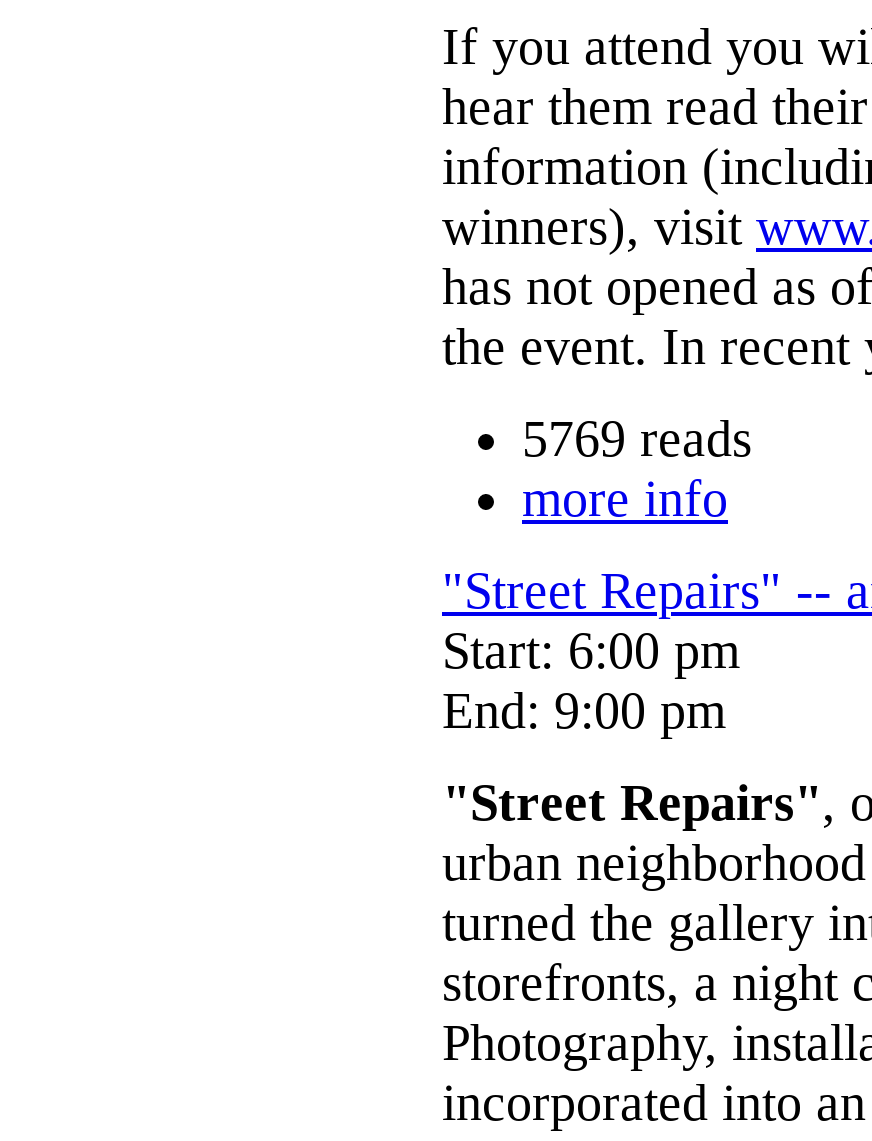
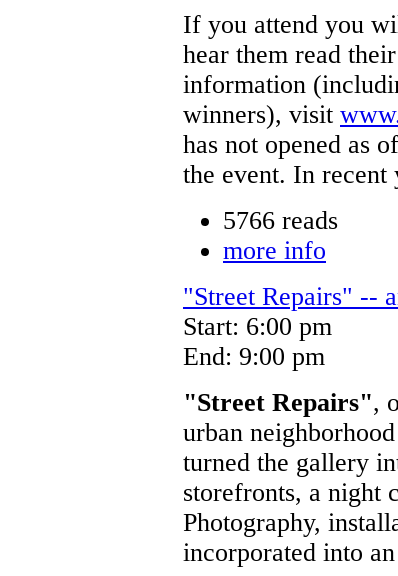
[522,410,752,468] 5769 reads -> [223,206,338,235] 5766 reads

